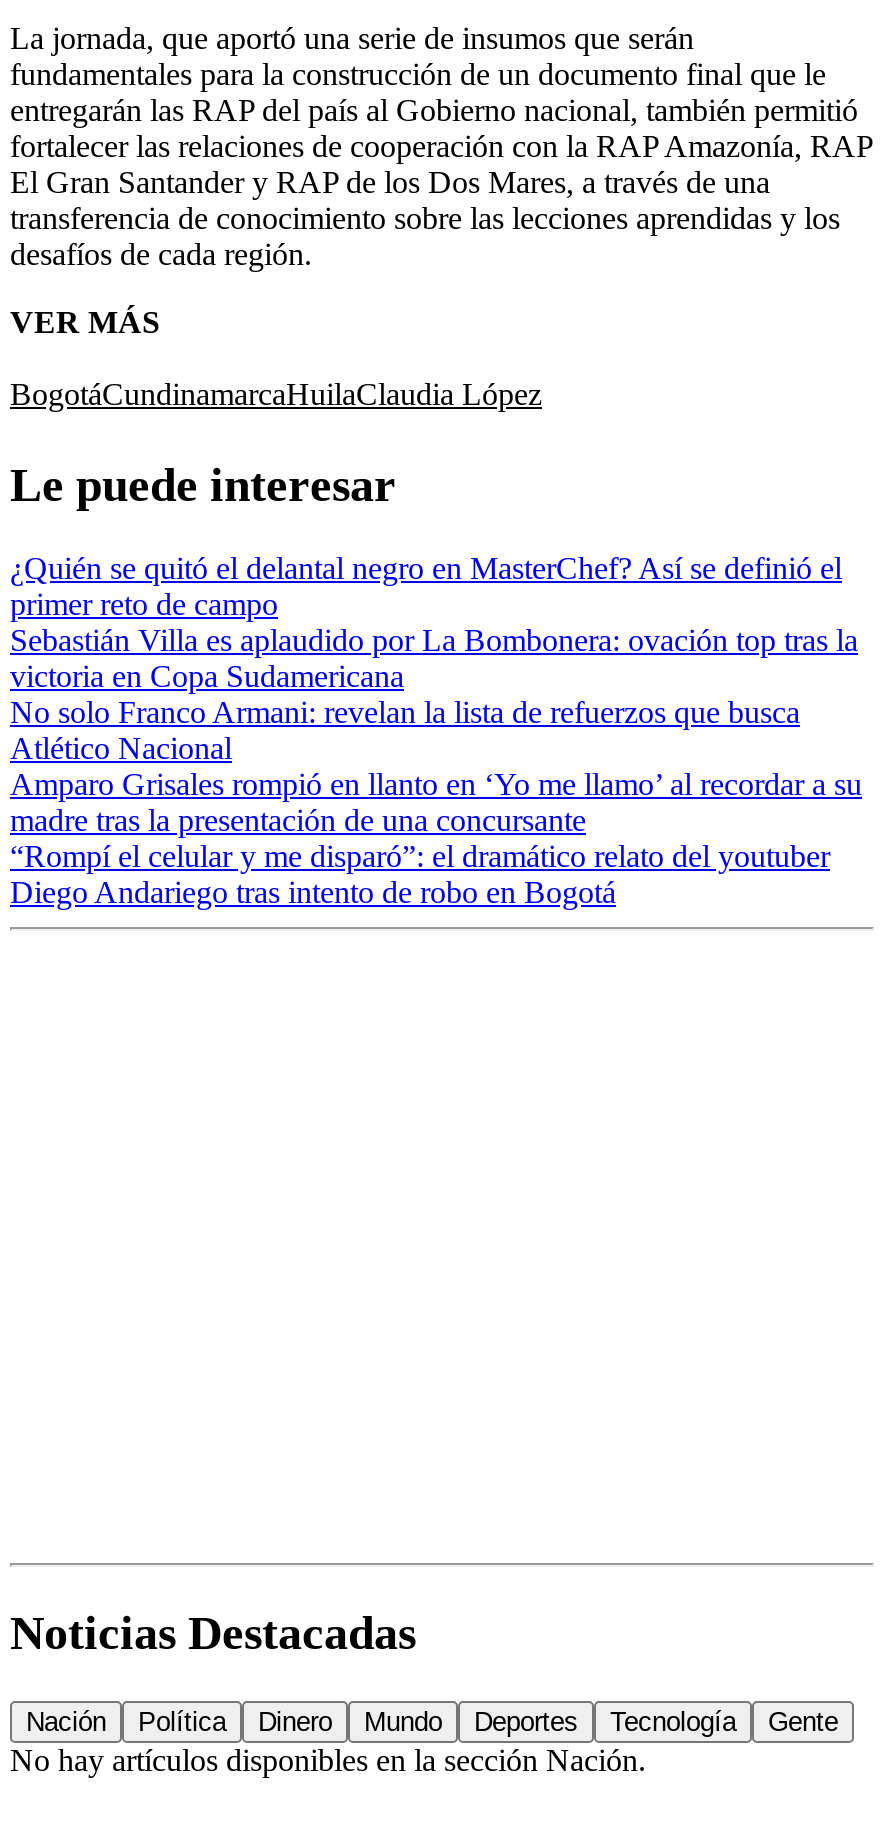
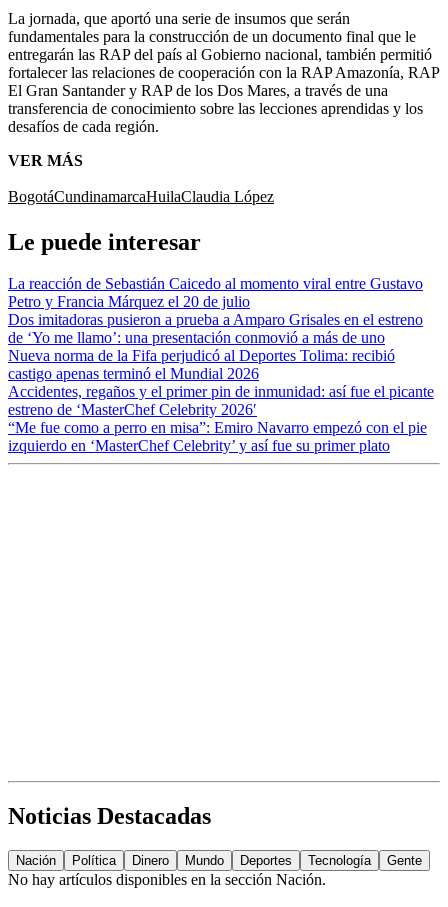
[10,552,862,910] ¿Quién se quitó el delantal negro en MasterChef? Así se definió el | primer reto de campo | Sebastián Villa es aplaudido por La Bombonera: ovación top tras la | victoria en Copa Sudamericana | No solo Franco Armani: revelan la lista de refuerzos que busca | Atlético Nacional | Amparo Grisales rompió en llanto en ‘Yo me llamo’ al recordar a su | madre tras la presentación de una concursante | “Rompí el celular y me disparó”: el dramático relato del youtuber | Diego Andariego tras intento de robo en Bogotá -> [8,275,434,454] La reacción de Sebastián Caicedo al momento viral entre Gustavo | Petro y Francia Márquez el 20 de julio | Dos imitadoras pusieron a prueba a Amparo Grisales en el estreno | de ‘Yo me llamo’: una presentación conmovió a más de uno | Nueva norma de la Fifa perjudicó al Deportes Tolima: recibió | castigo apenas terminó el Mundial 2026 | Accidentes, regaños y el primer pin de inmunidad: así fue el picante | estreno de ‘MasterChef Celebrity 2026′ | “Me fue como a perro en misa”: Emiro Navarro empezó con el pie | izquierdo en ‘MasterChef Celebrity’ y así fue su primer plato

